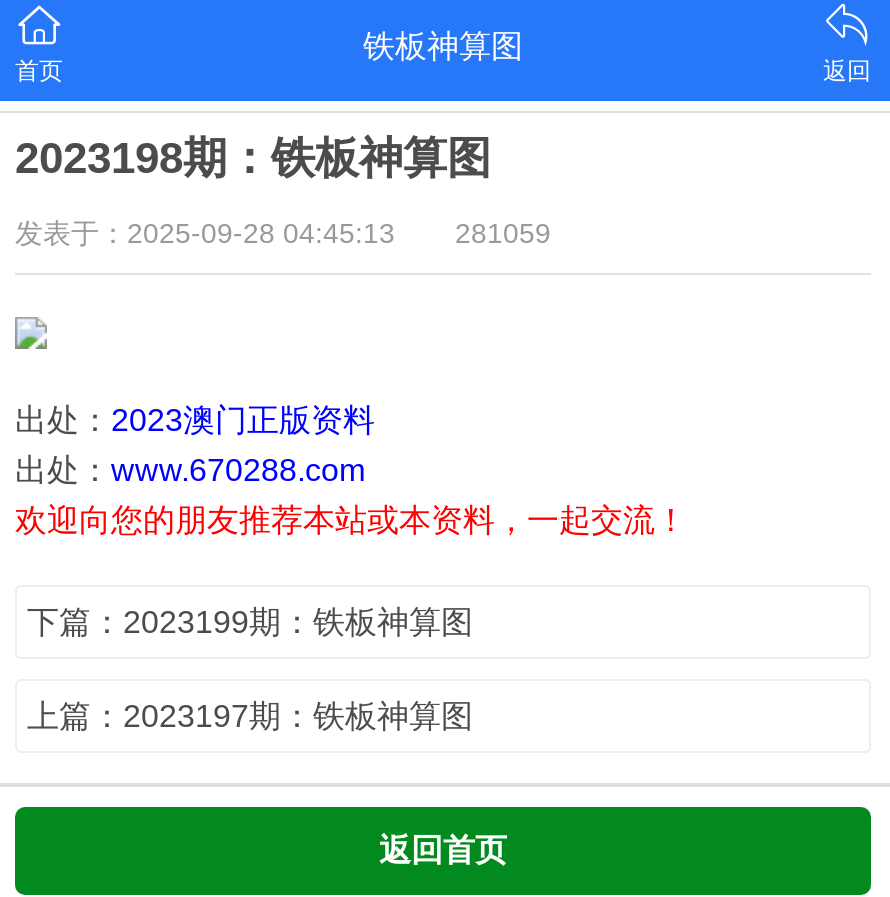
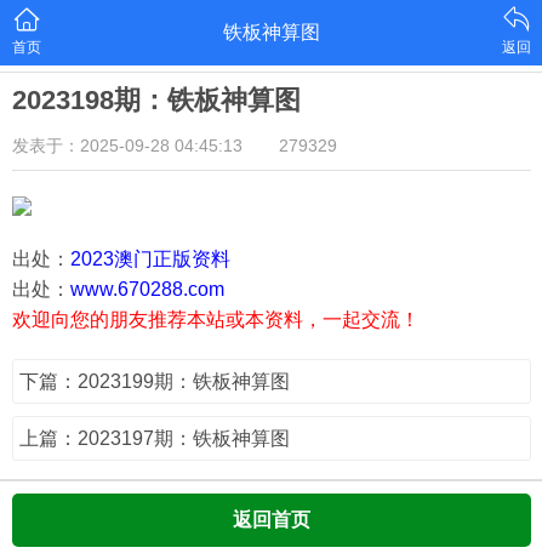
[15,217,551,249] 发表于：2025-09-28 04:45:13 281059 -> [12,136,337,155] 发表于：2025-09-28 04:45:13 279329

